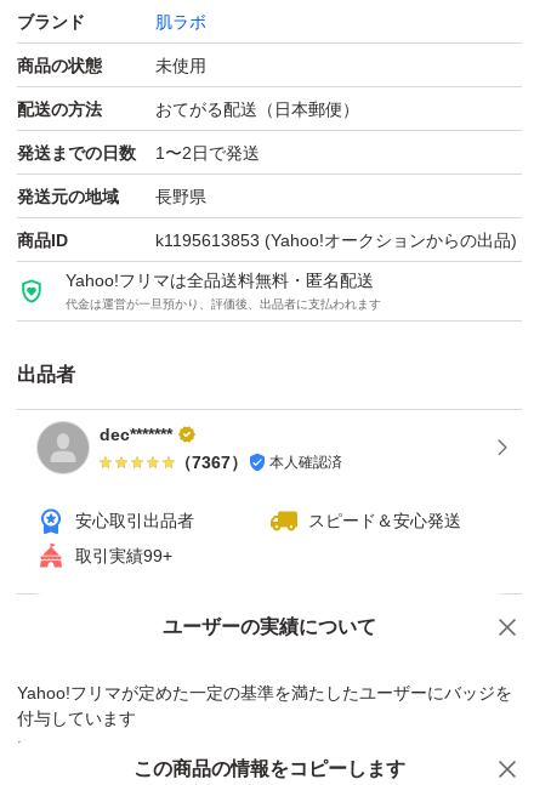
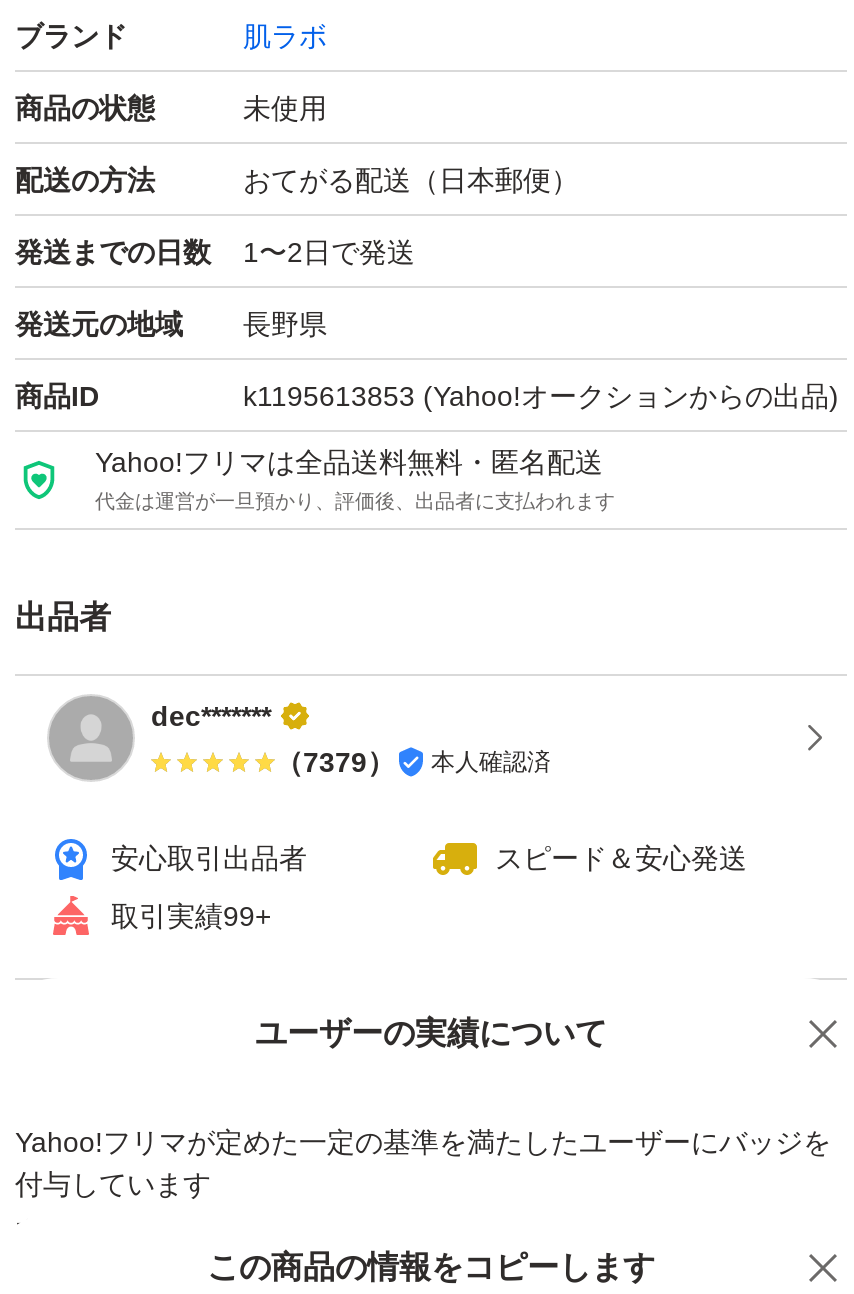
[175,452,342,472] （7367） 本人確認済 -> [275,746,551,778] （7379） 本人確認済

